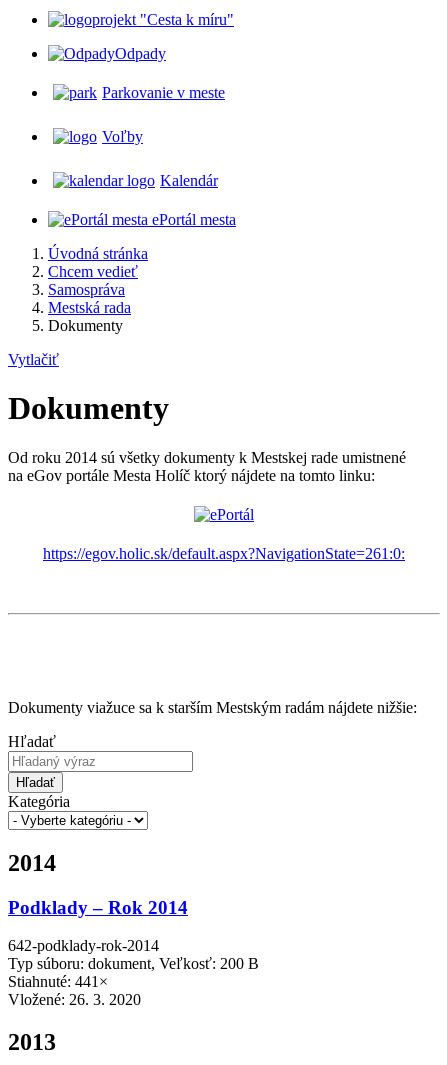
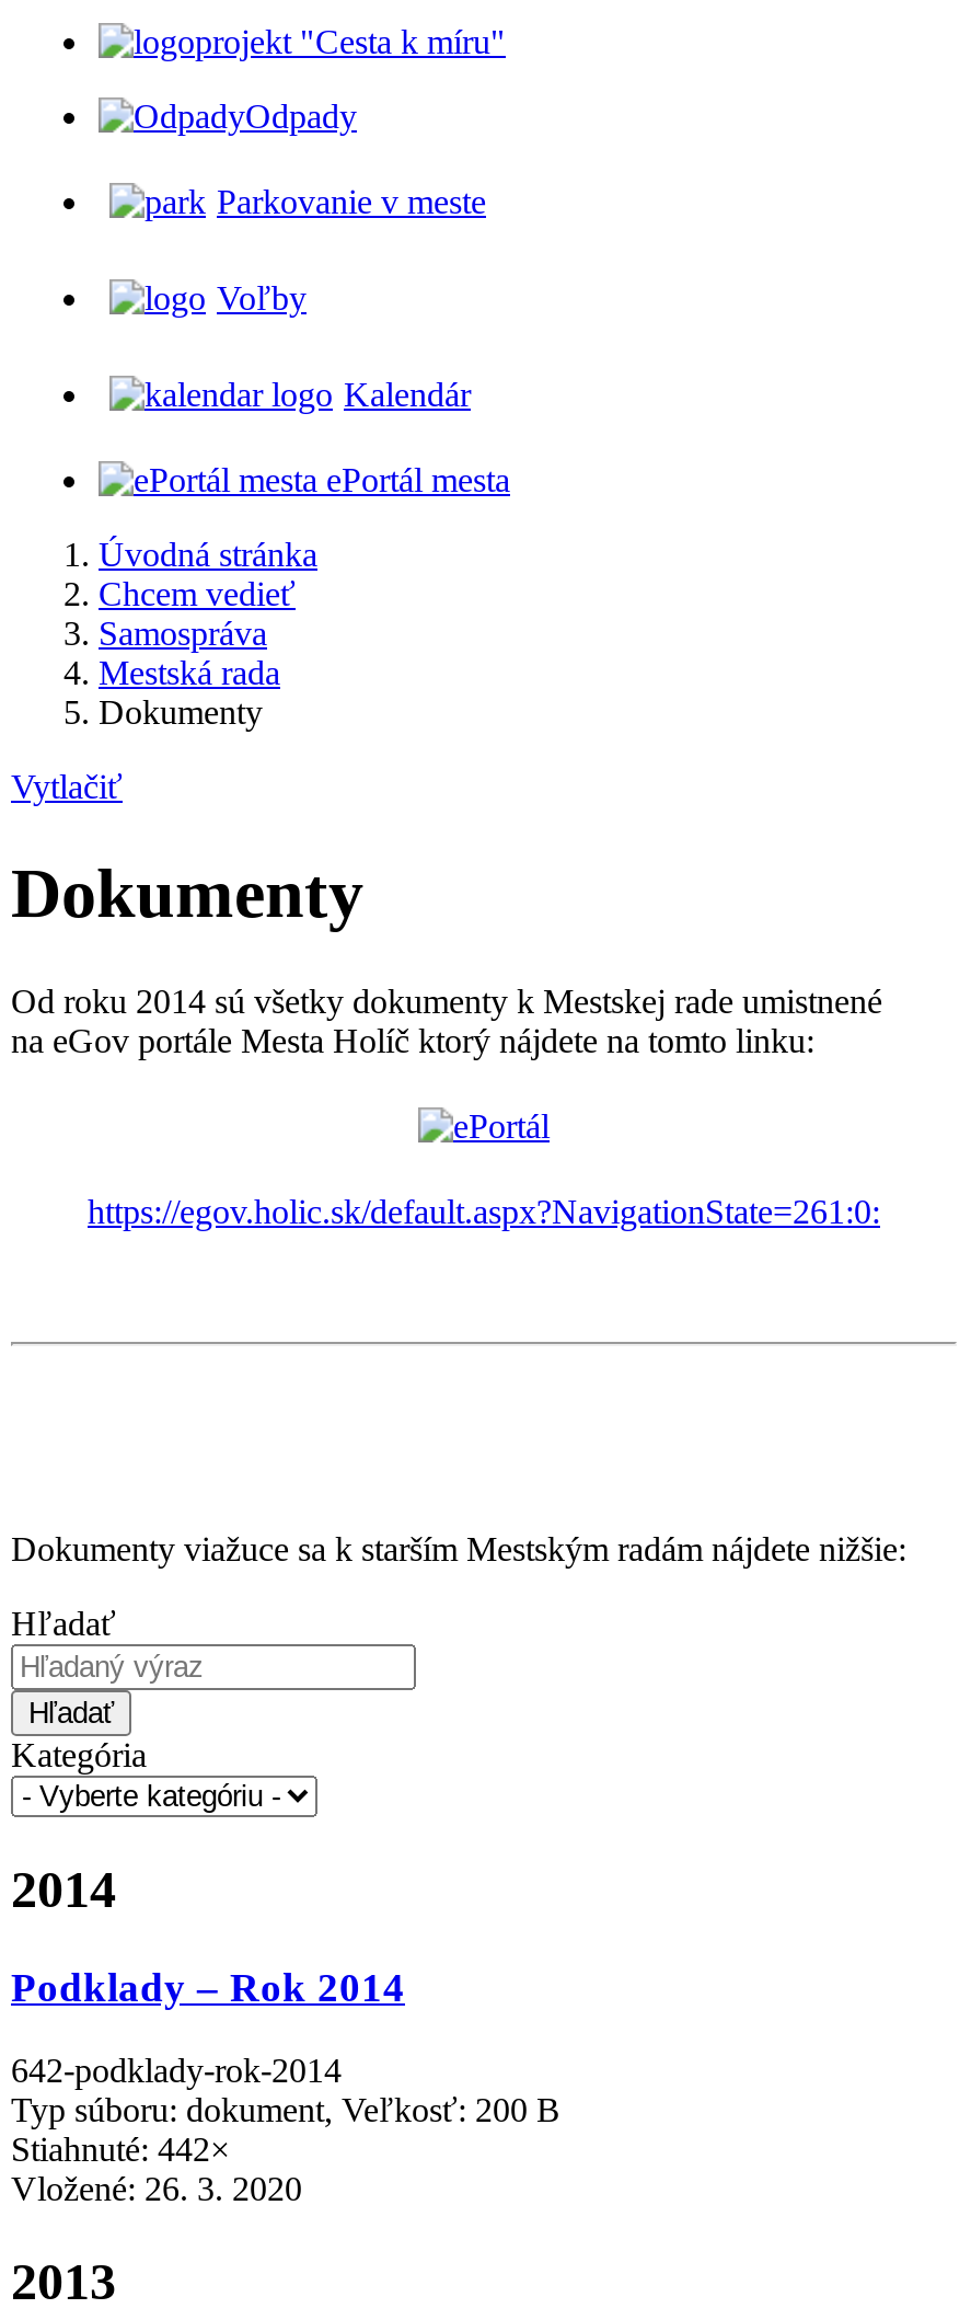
[8,973,108,990] Stiahnuté: 441× -> [11,2131,230,2168] Stiahnuté: 442×

